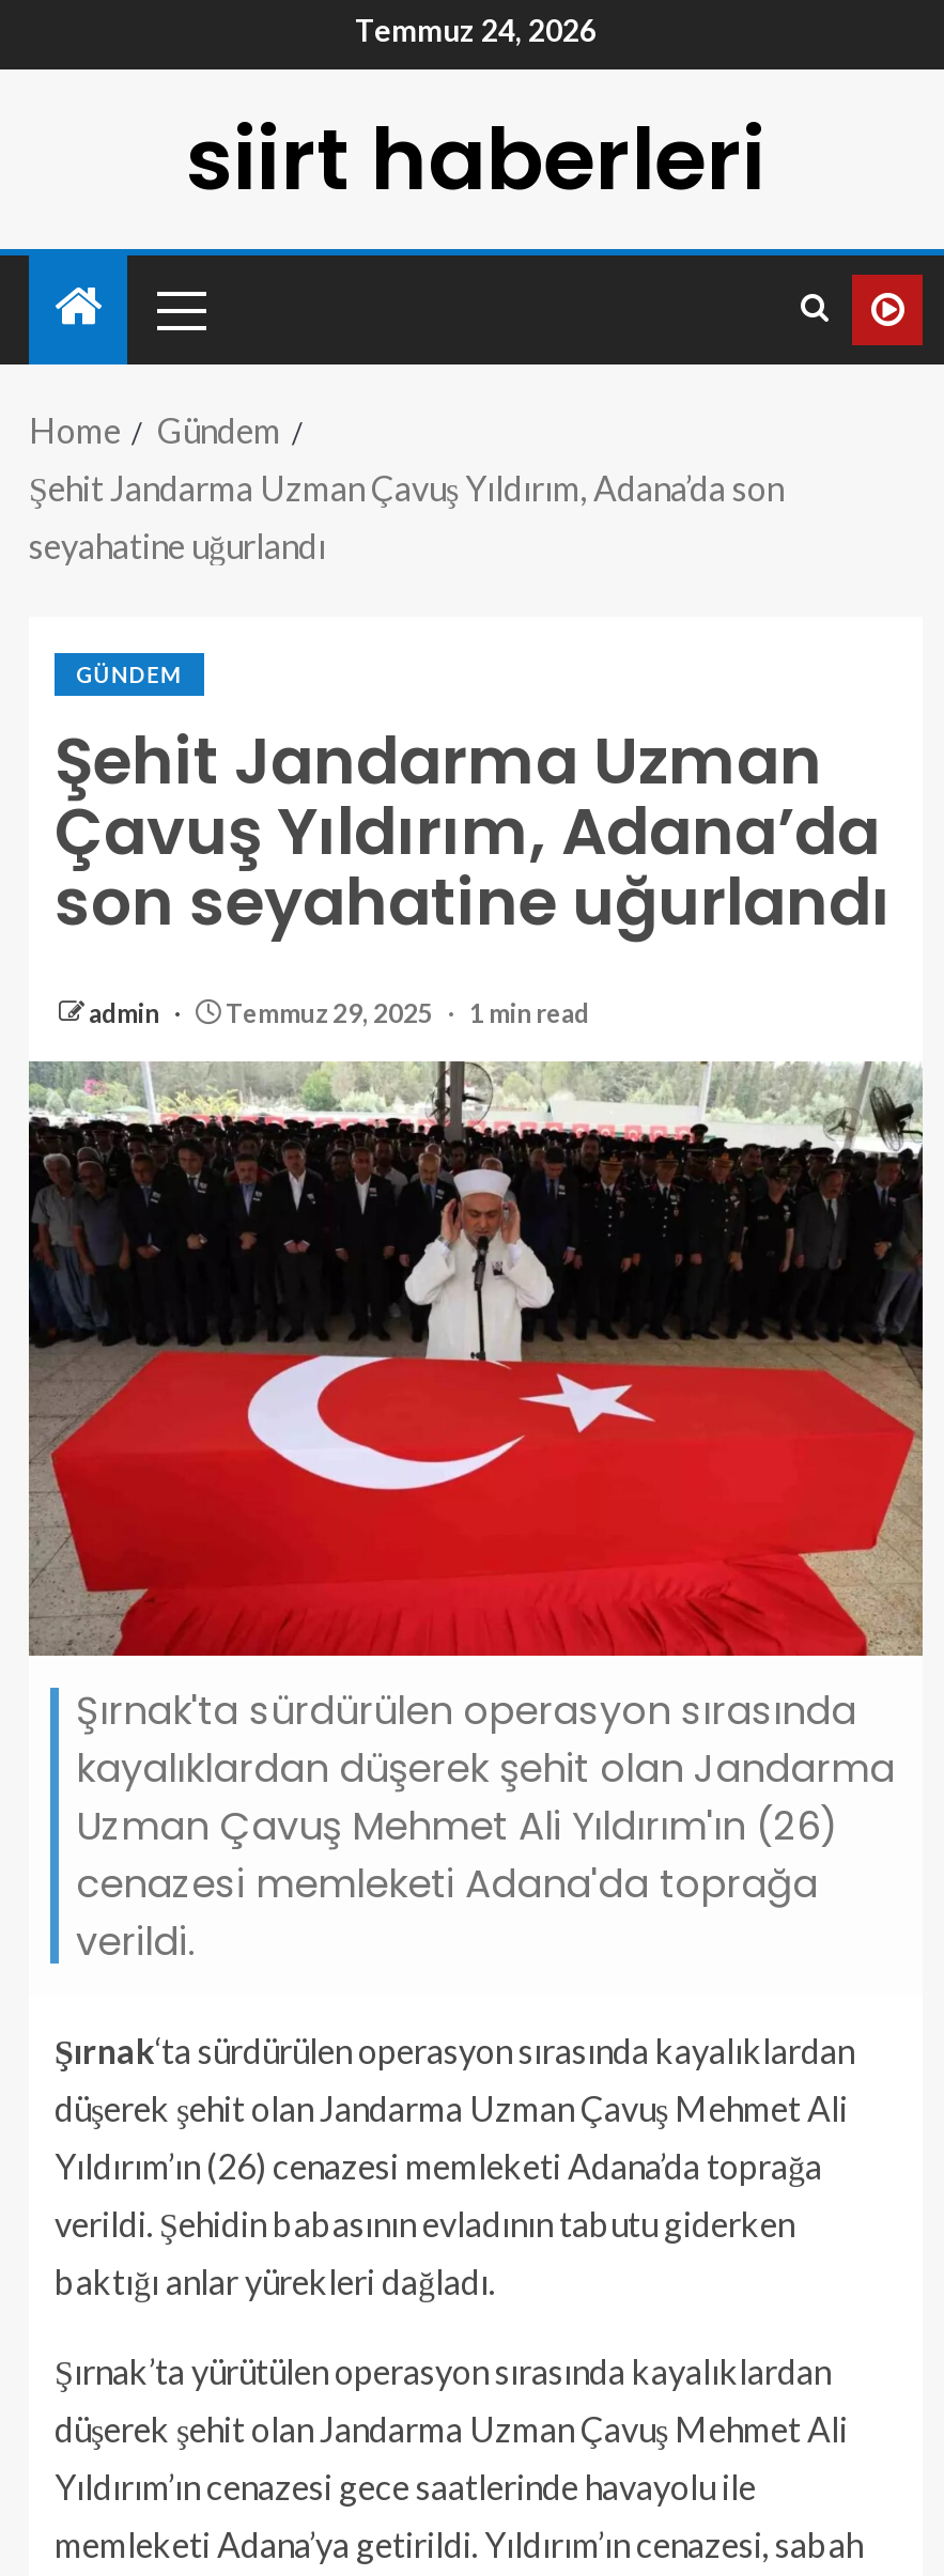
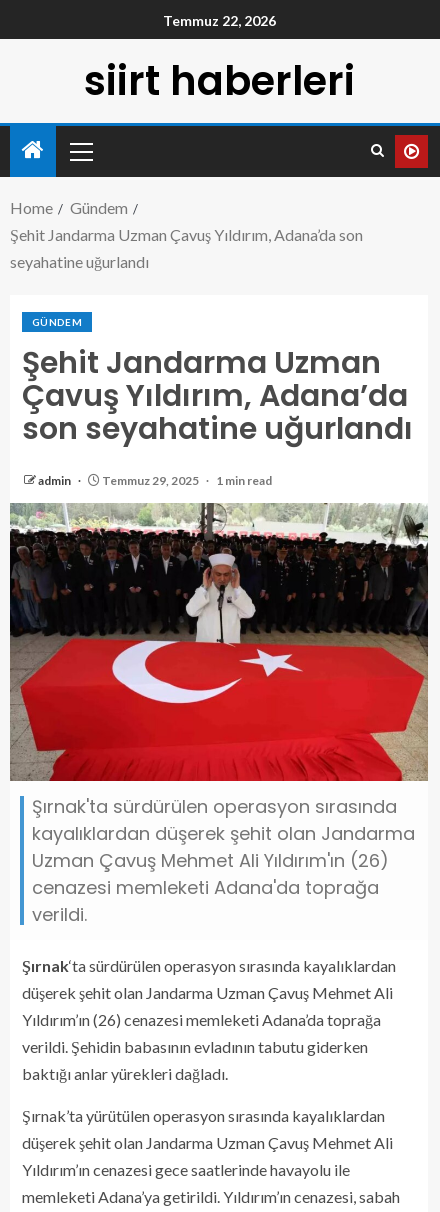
[355,12,597,48] Temmuz 24, 2026 -> [162,12,275,29] Temmuz 22, 2026

